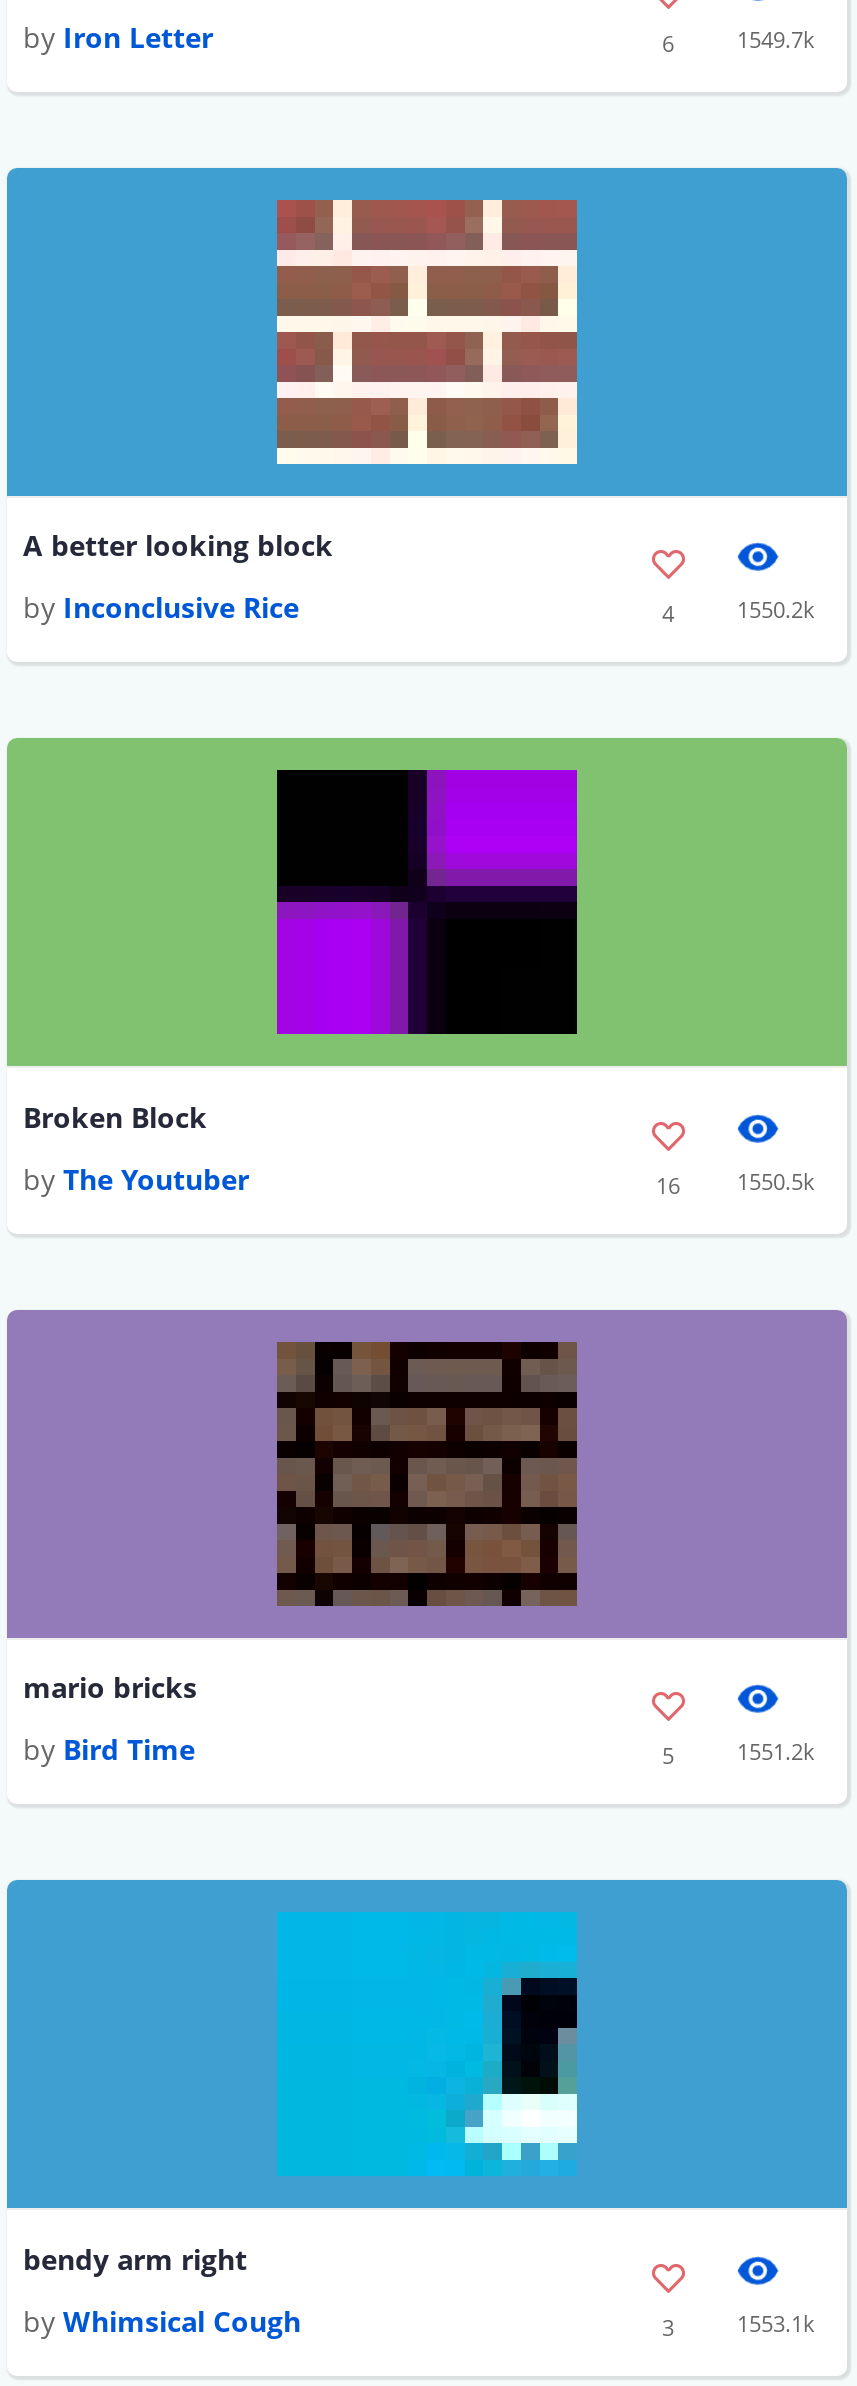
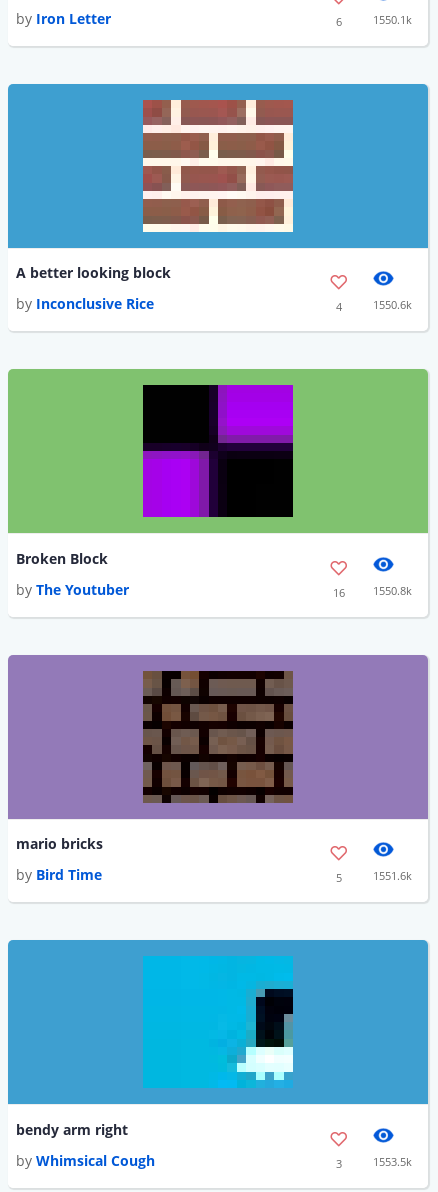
[737,23,815,53] 1549.7k -> [373,12,412,27] 1550.1k
[737,594,815,624] 1550.2k -> [373,297,412,312] 1550.6k
[656,1165,815,1199] 16 1550.5k -> [332,583,412,600] 16 1550.8k
[737,1736,815,1766] 1551.2k -> [373,868,412,883] 1551.6k
[737,2307,815,2337] 1553.1k -> [373,1154,412,1169] 1553.5k

